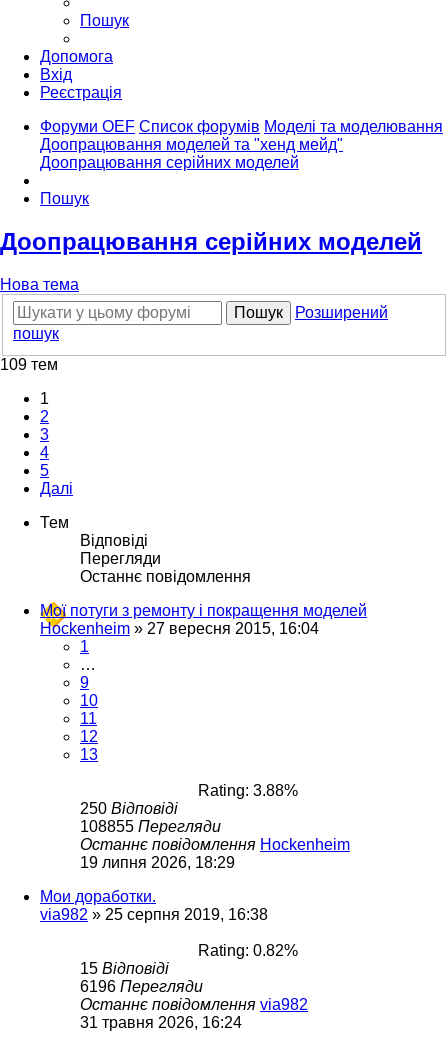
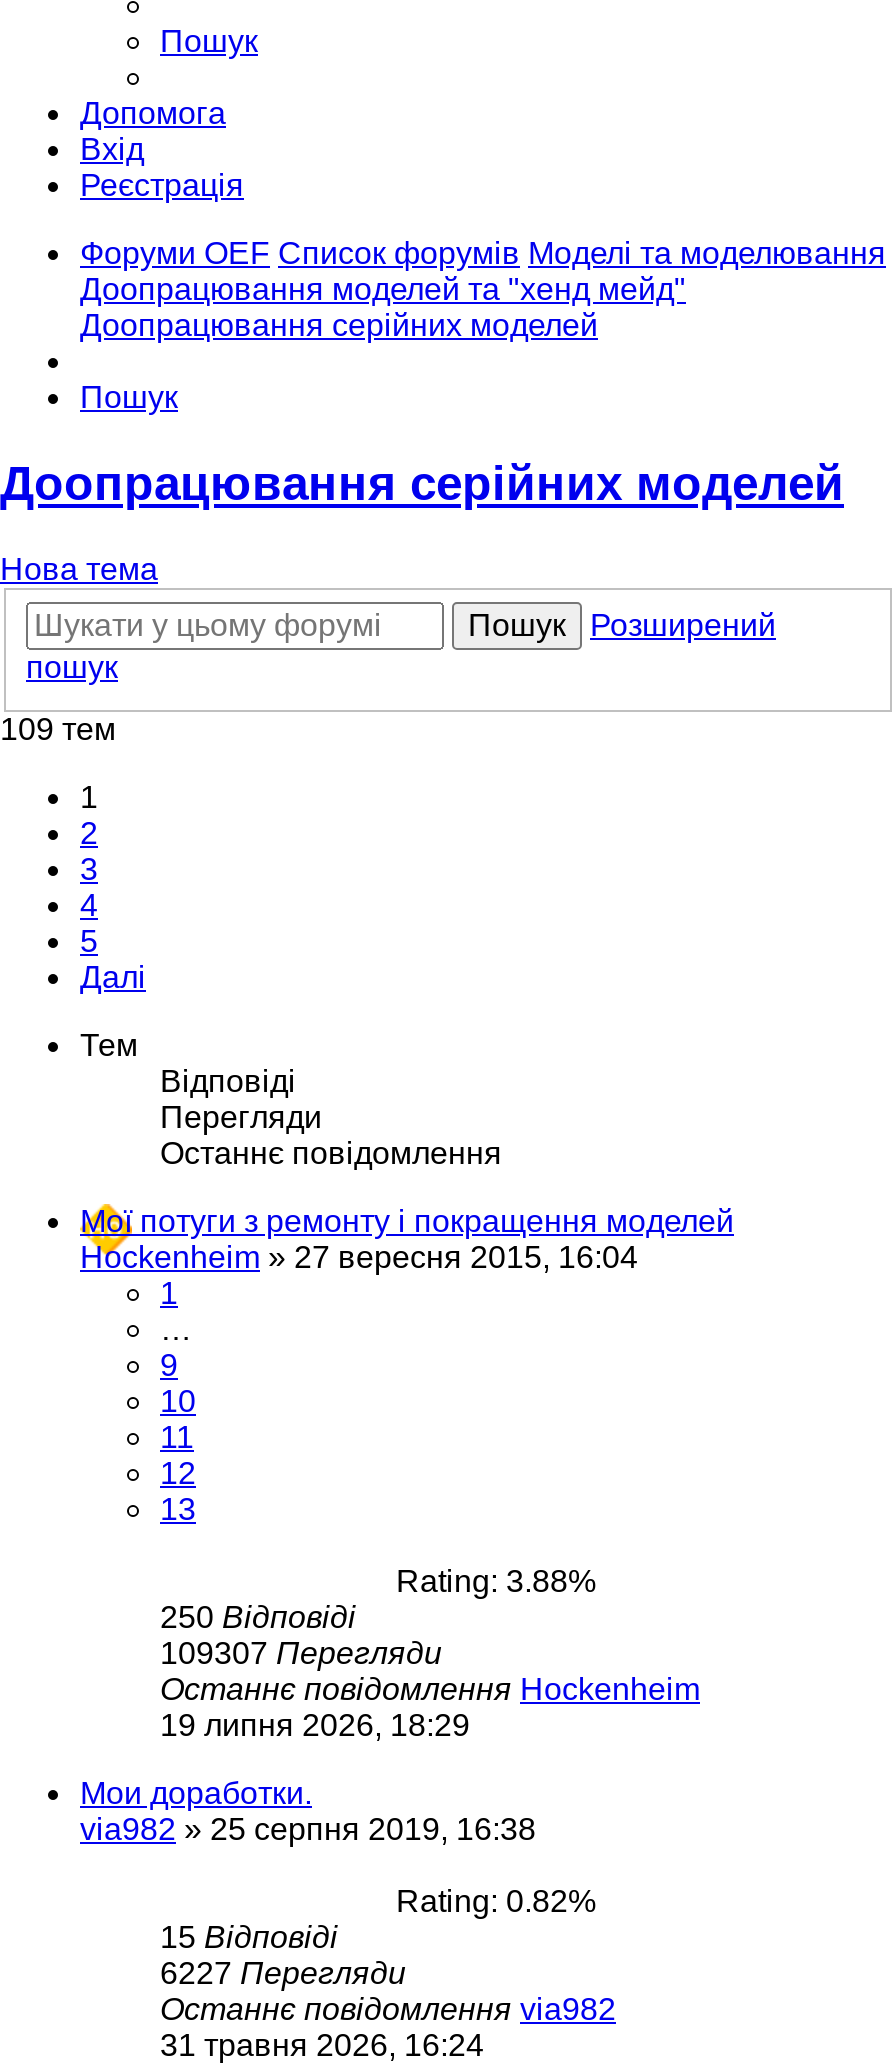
[80,818,221,835] 108855 Перегляди -> [160,1636,442,1670] 109307 Перегляди
[80,978,203,995] 6196 Перегляди -> [160,1956,406,1990] 6227 Перегляди

